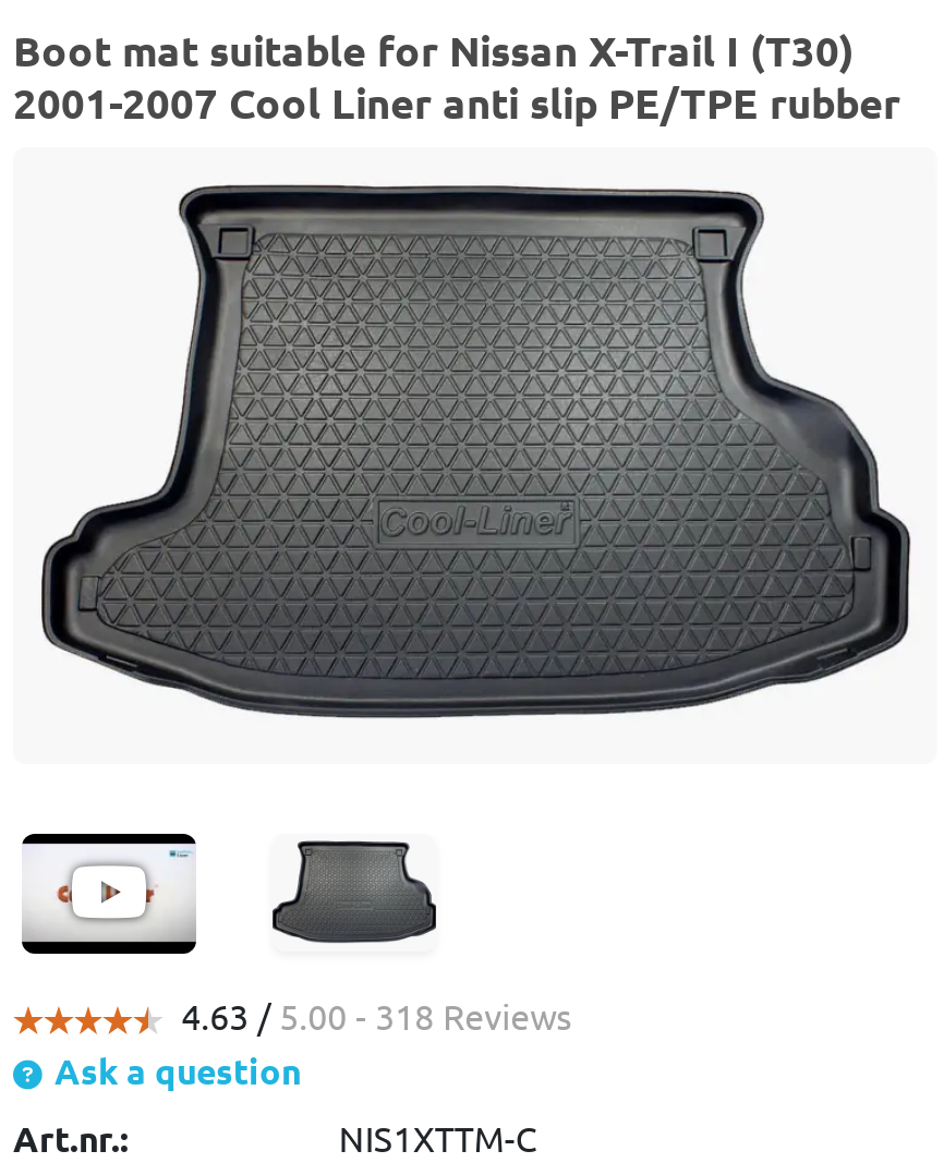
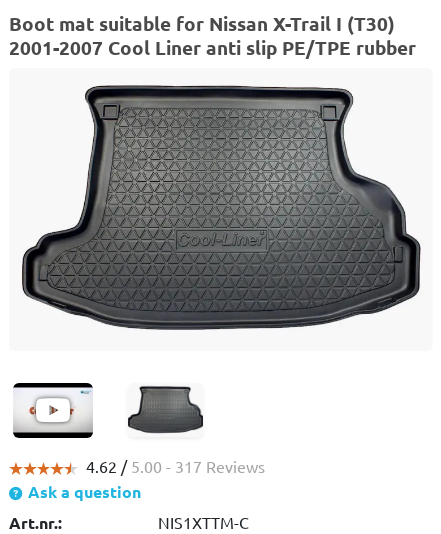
[181,992,571,1036] 4.63 / 5.00 - 318 Reviews -> [86,456,265,476] 4.62 / 5.00 - 317 Reviews

